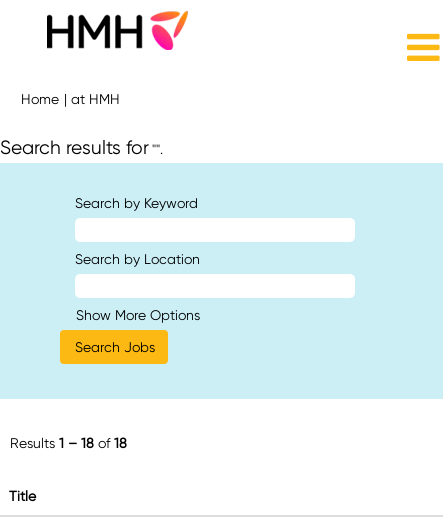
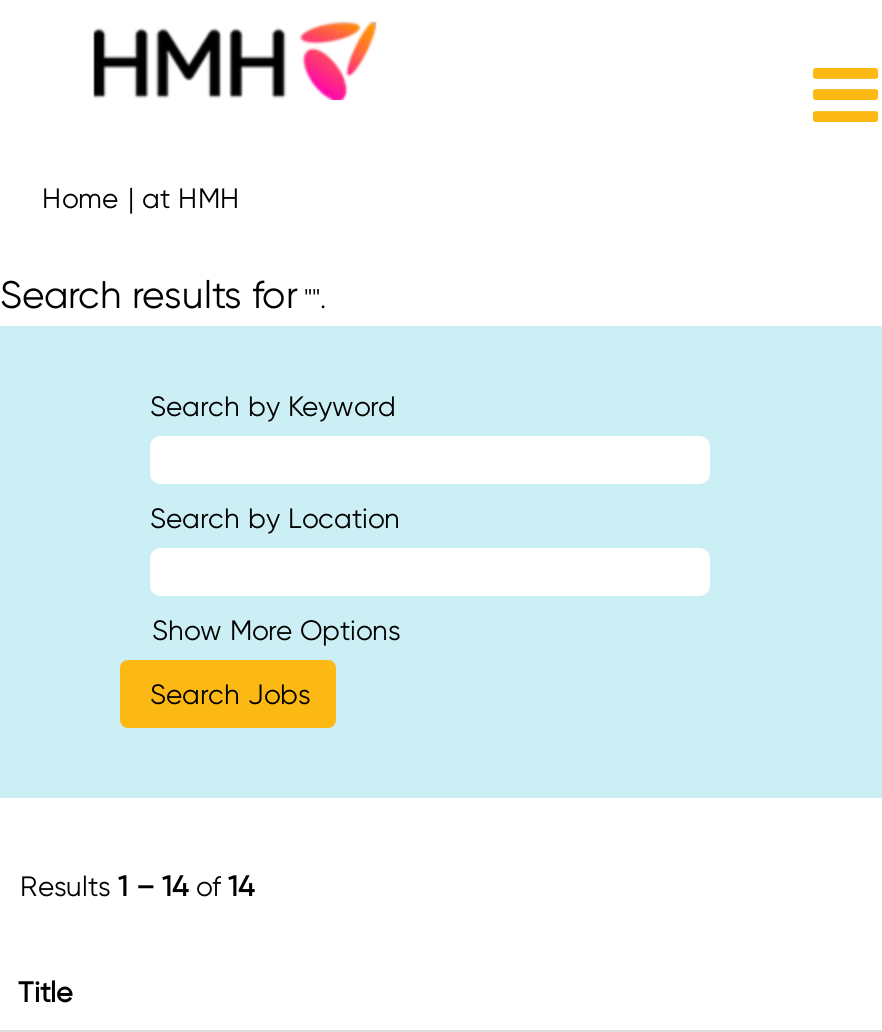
[10,435,127,451] Results 1 – 18 of 18 -> [20,870,254,902] Results 1 – 14 of 14

